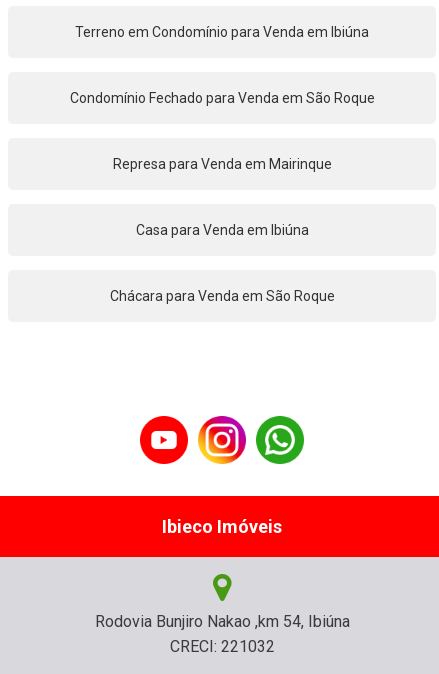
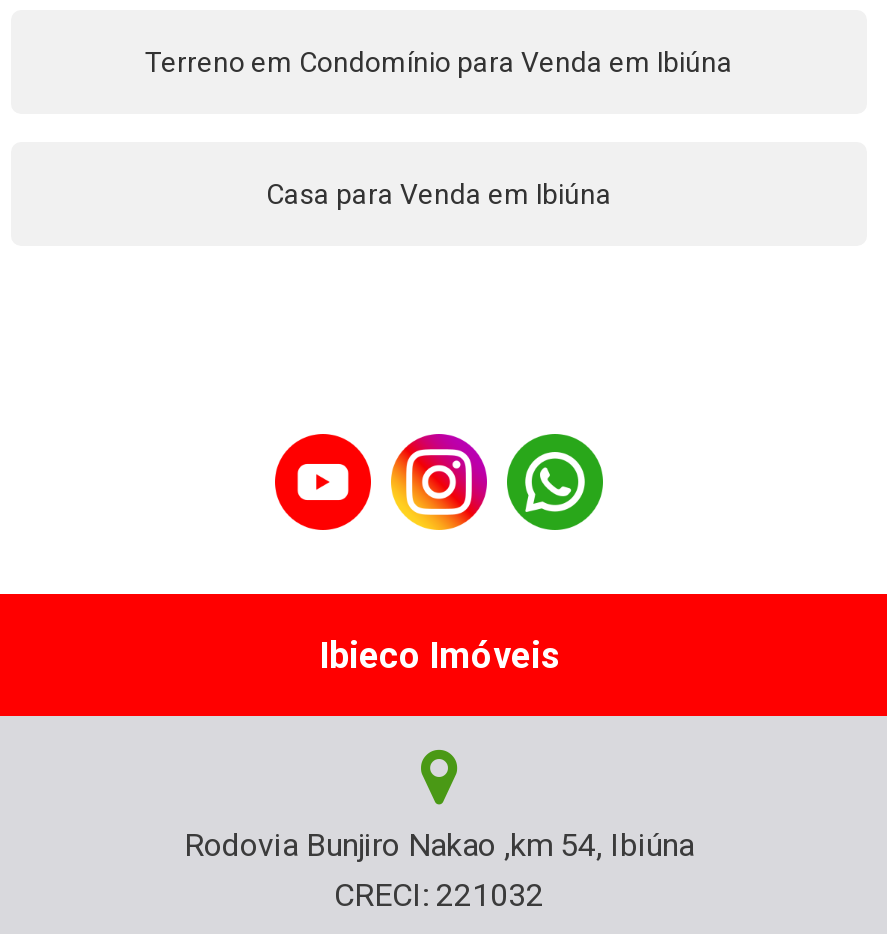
[69,90,374,106] Condomínio Fechado para Venda em São Roque -> none
[112,156,331,172] Represa para Venda em Mairinque -> none
[109,288,334,304] Chácara para Venda em São Roque -> none

